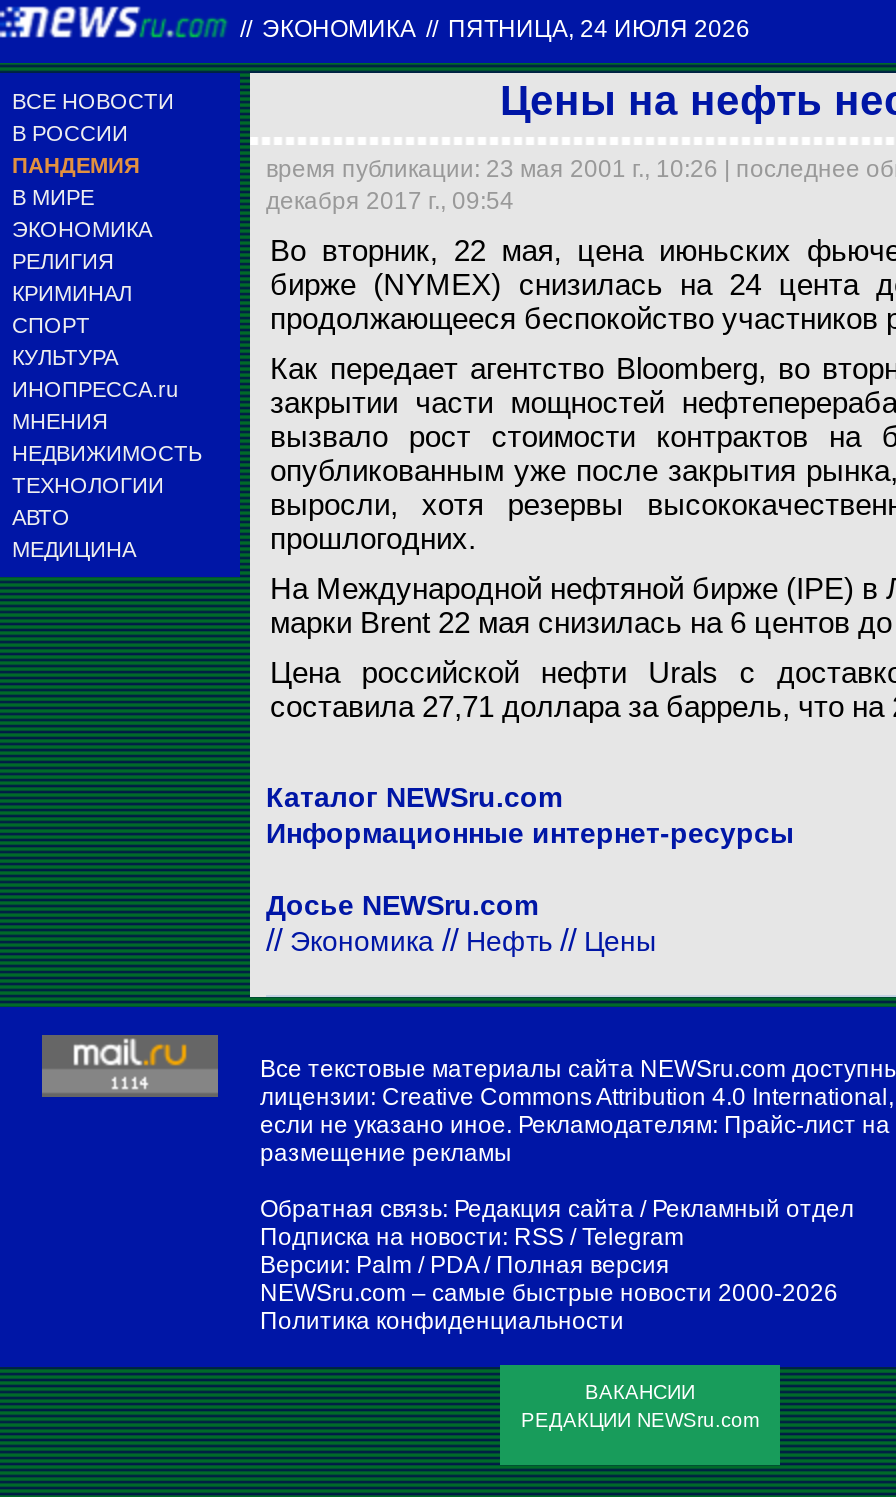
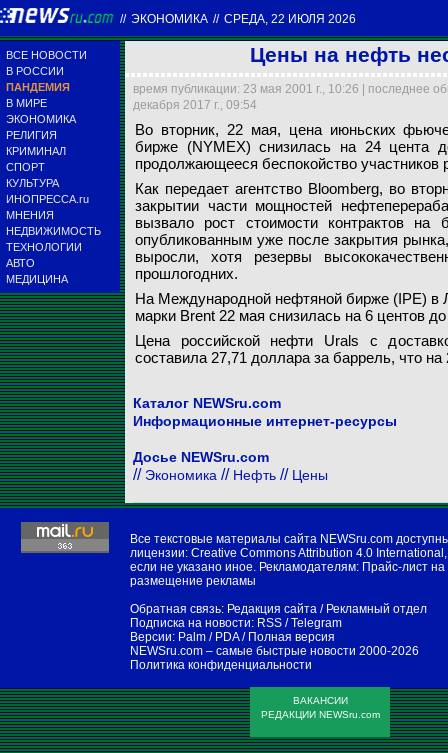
[240,14,750,42] // ЭКОНОМИКА // ПЯТНИЦА, 24 ИЮЛЯ 2026 -> [120,11,356,25] // ЭКОНОМИКА // СРЕДА, 22 ИЮЛЯ 2026

